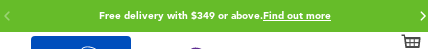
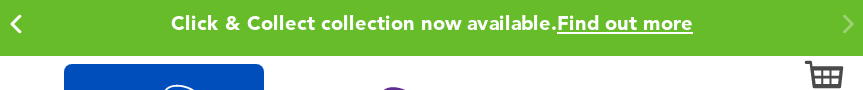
[99,9,331,22] Free delivery with $349 or above.Find out more -> [171,10,693,36] Click & Collect collection now available.Find out more

